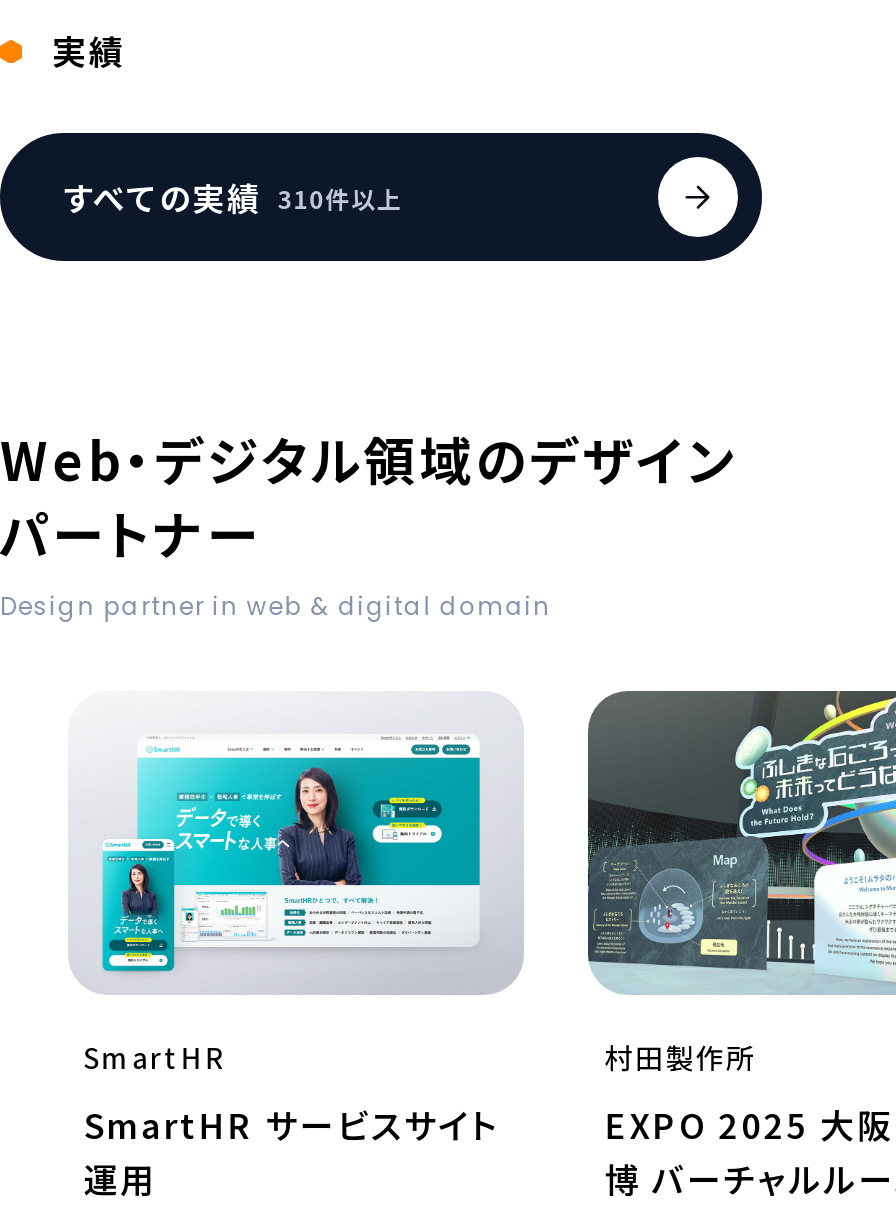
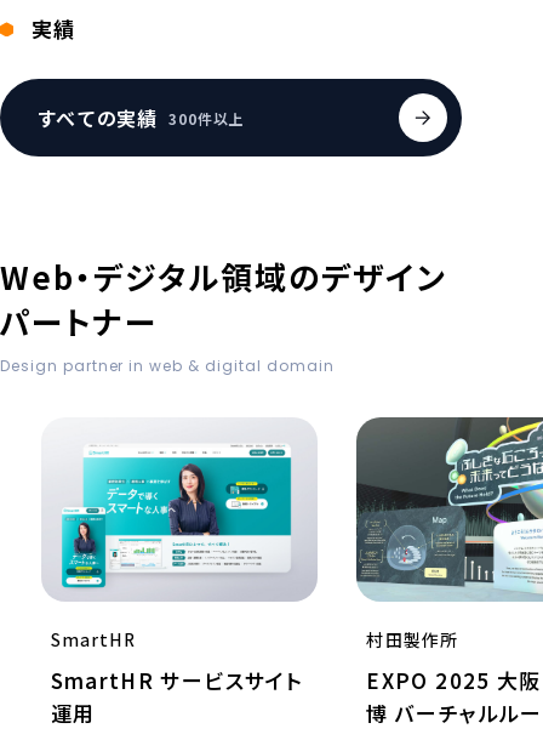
[64,173,403,221] すべての実績 310件以上 -> [39,103,244,132] すべての実績 300件以上

